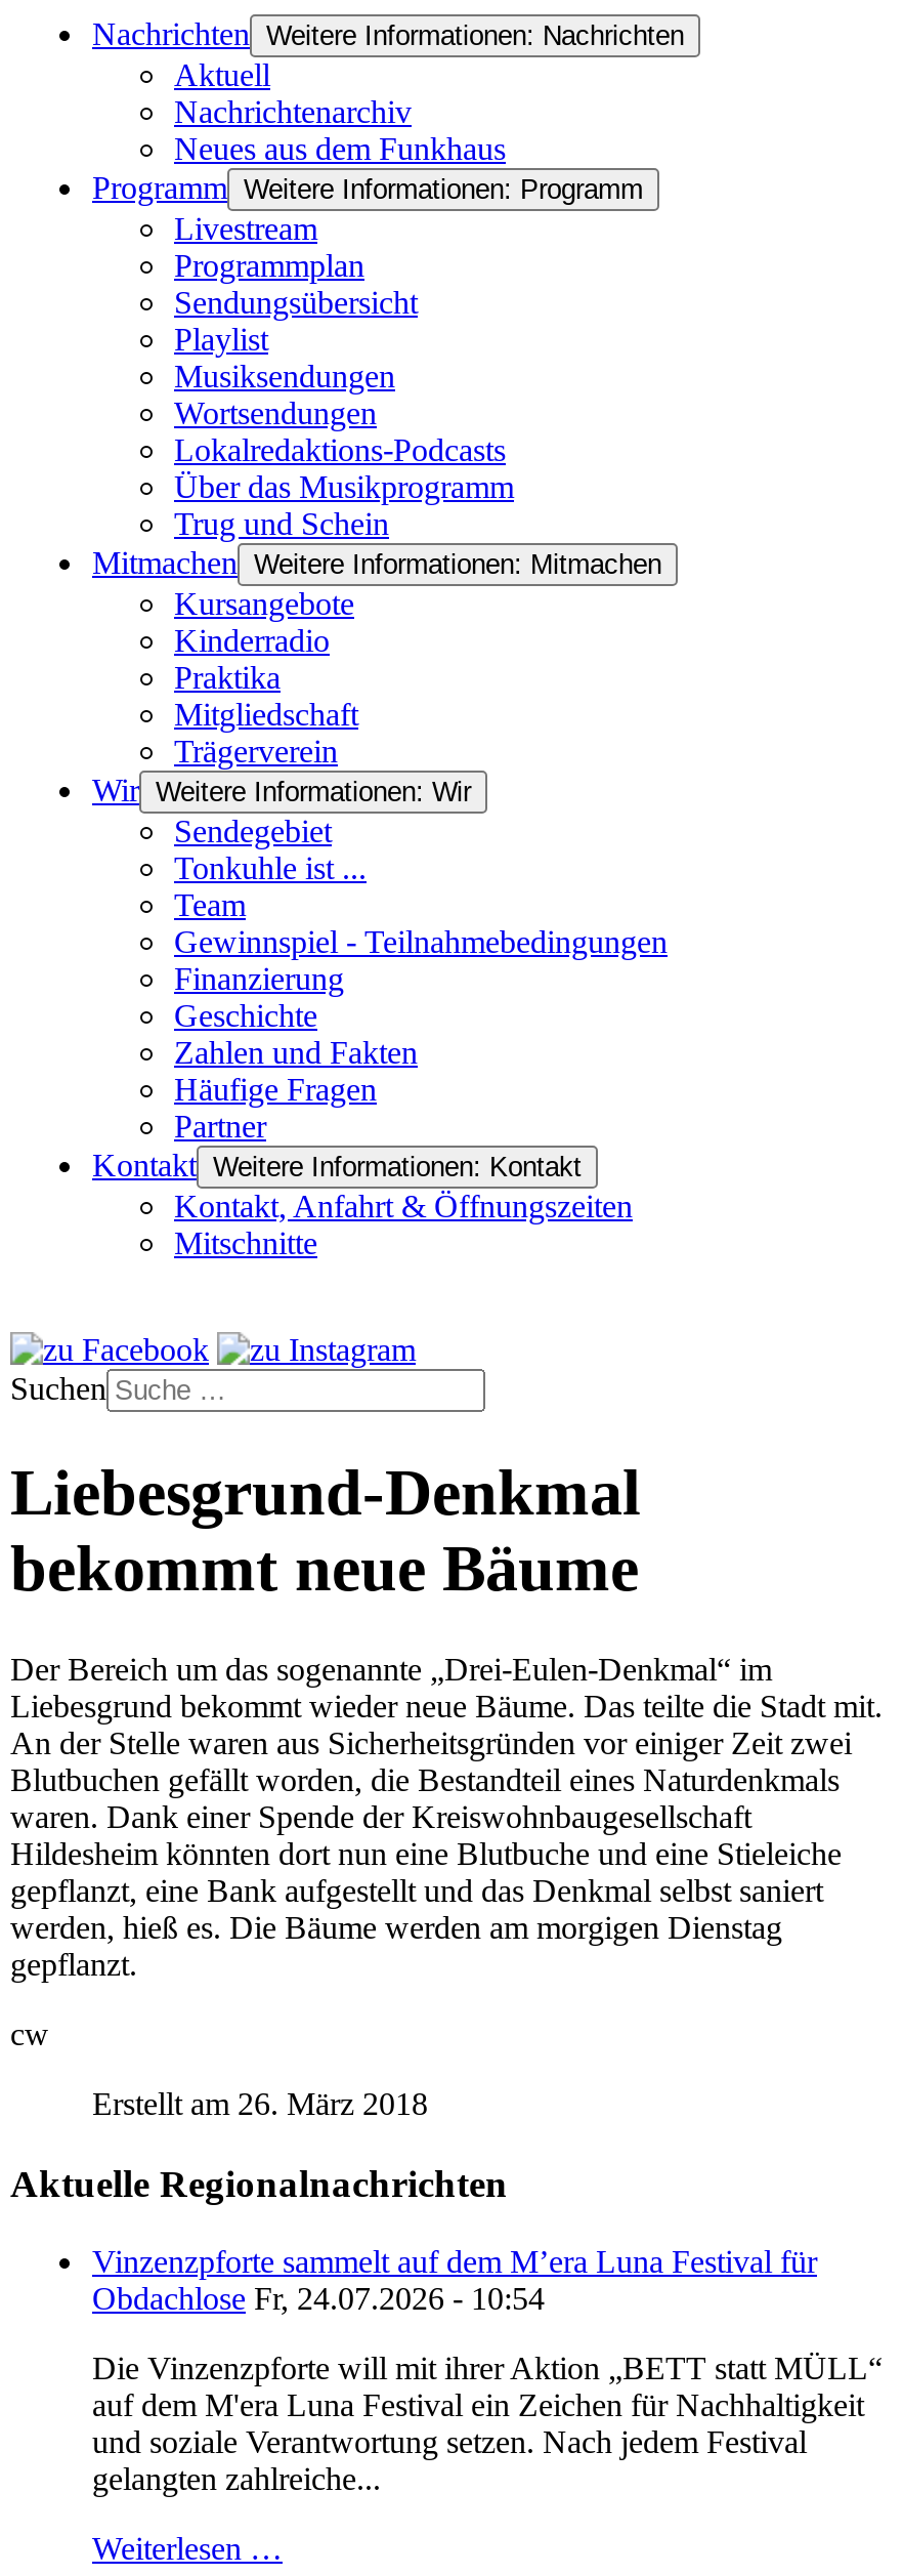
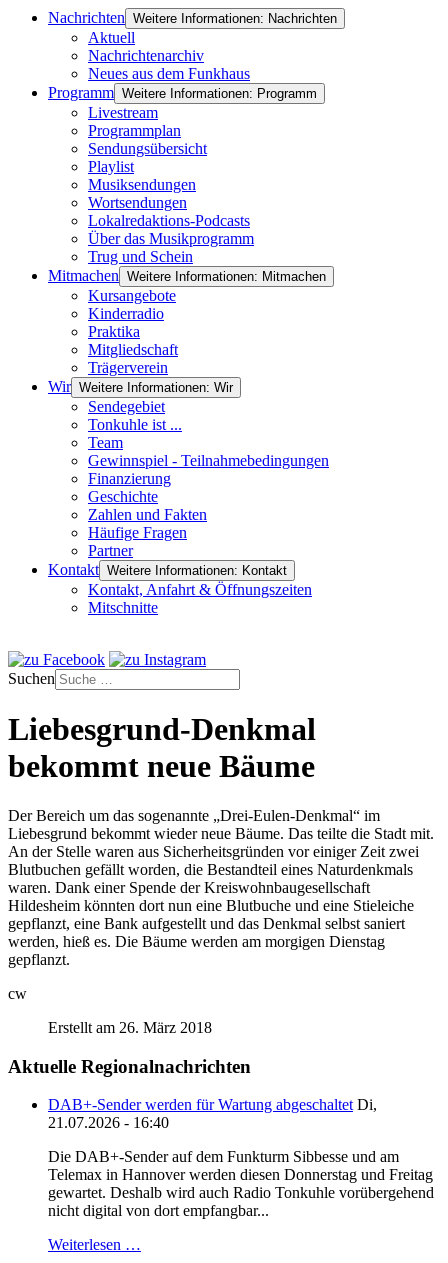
[92,2245,817,2316] Vinzenzpforte sammelt auf dem M’era Luna Festival für | Obdachlose Fr, 24.07.2026 - 10:54 -> [48,1096,377,1131] DAB+-Sender werden für Wartung abgeschaltet Di, | 21.07.2026 - 16:40
[92,2351,883,2497] Die Vinzenzpforte will mit ihrer Aktion „BETT statt MÜLL“ | auf dem M'era Luna Festival ein Zeichen für Nachhaltigkeit | und soziale Verantwortung setzen. Nach jedem Festival | gelangten zahlreiche... -> [48,1148,434,1219] Die DAB+-Sender auf dem Funkturm Sibbesse und am | Telemax in Hannover werden diesen Donnerstag und Freitag | gewartet. Deshalb wird auch Radio Tonkuhle vorübergehend | nicht digital von dort empfangbar...

